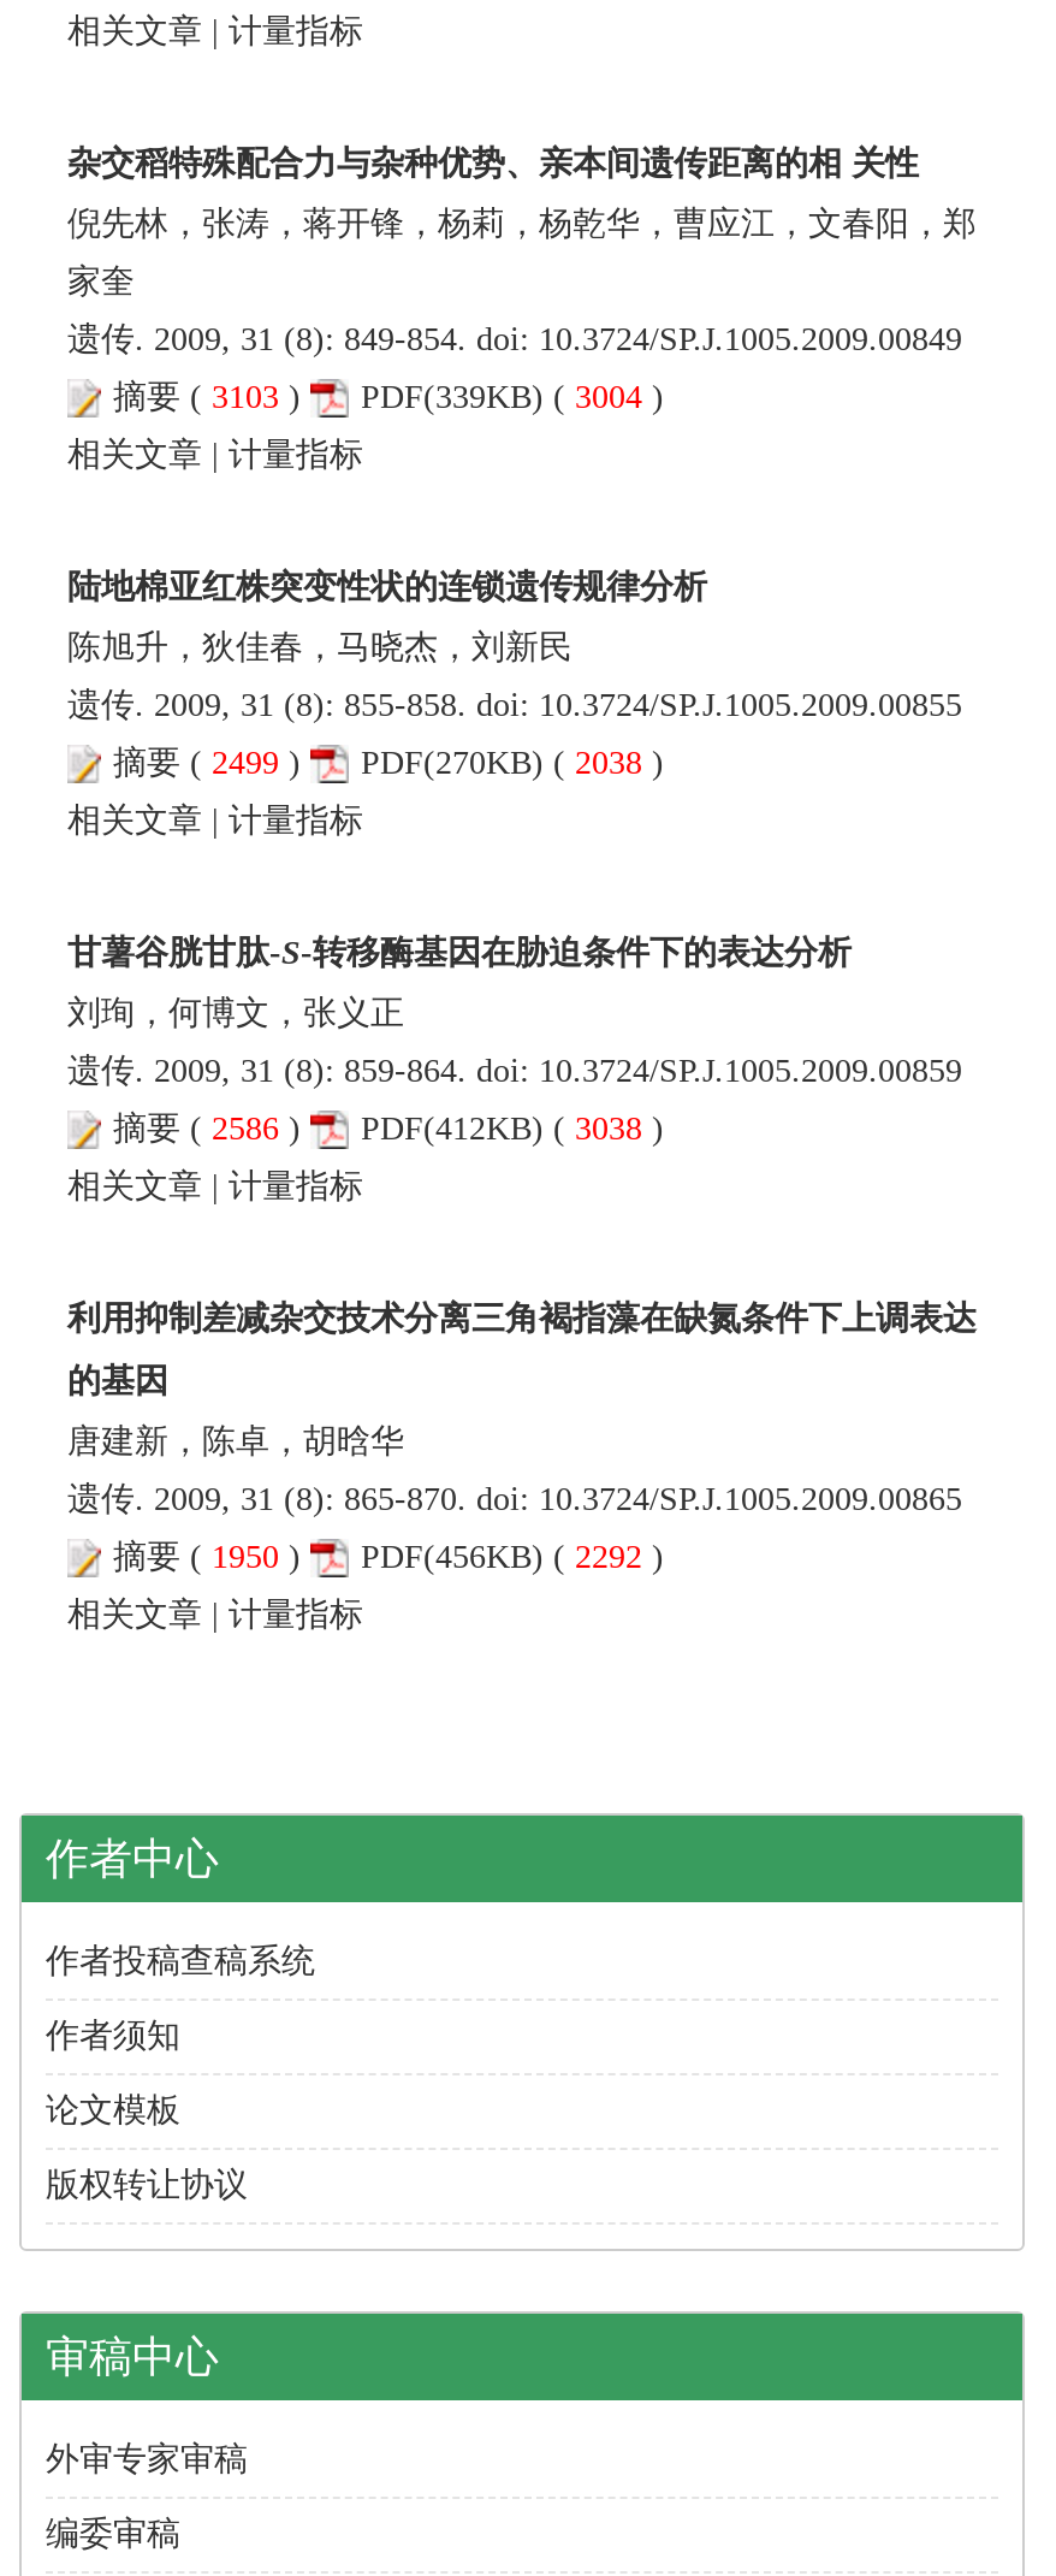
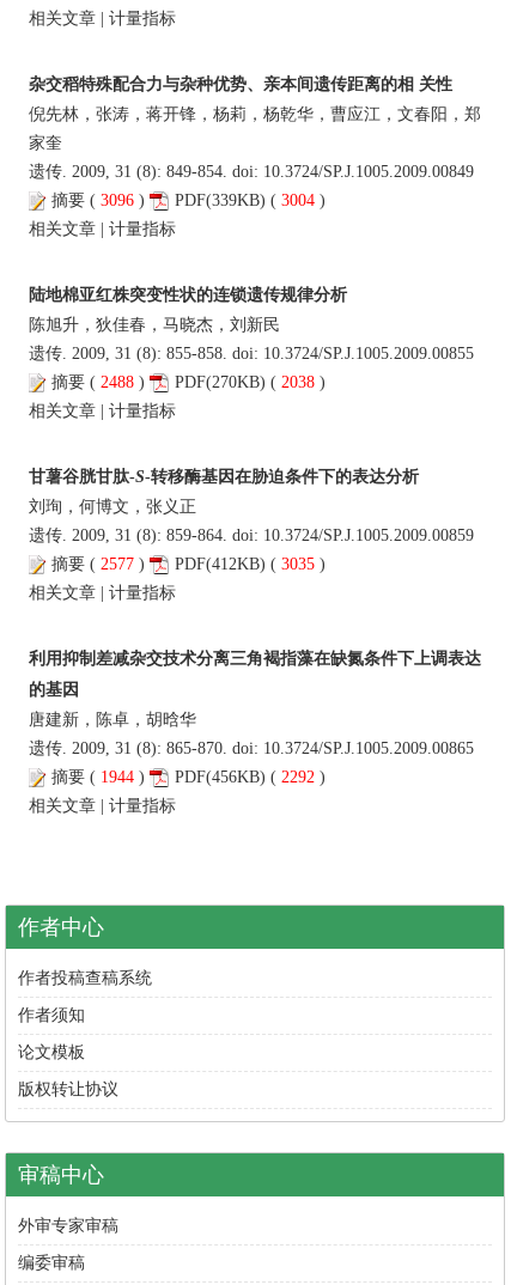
[113,378,664,414] 摘要(3103) PDF(339KB) (3004) -> [51,191,326,209] 摘要(3096) PDF(339KB) (3004)
[113,744,664,780] 摘要(2499) PDF(270KB) (2038) -> [51,373,326,391] 摘要(2488) PDF(270KB) (2038)
[113,1110,310,1146] 摘要(2586) -> [51,555,150,573] 摘要(2577)
[361,1110,664,1146] PDF(412KB) (3038) -> [175,555,326,573] PDF(412KB) (3035)
[113,1538,664,1574] 摘要(1950) PDF(456KB) (2292) -> [51,768,326,786] 摘要(1944) PDF(456KB) (2292)

